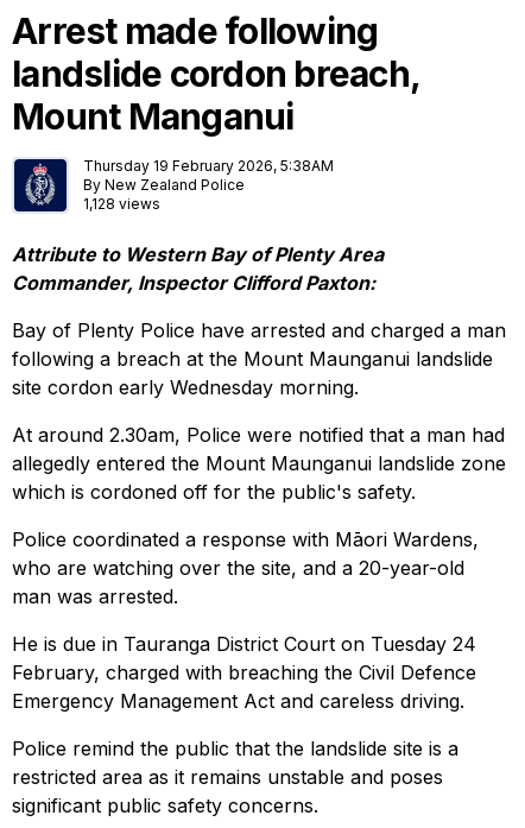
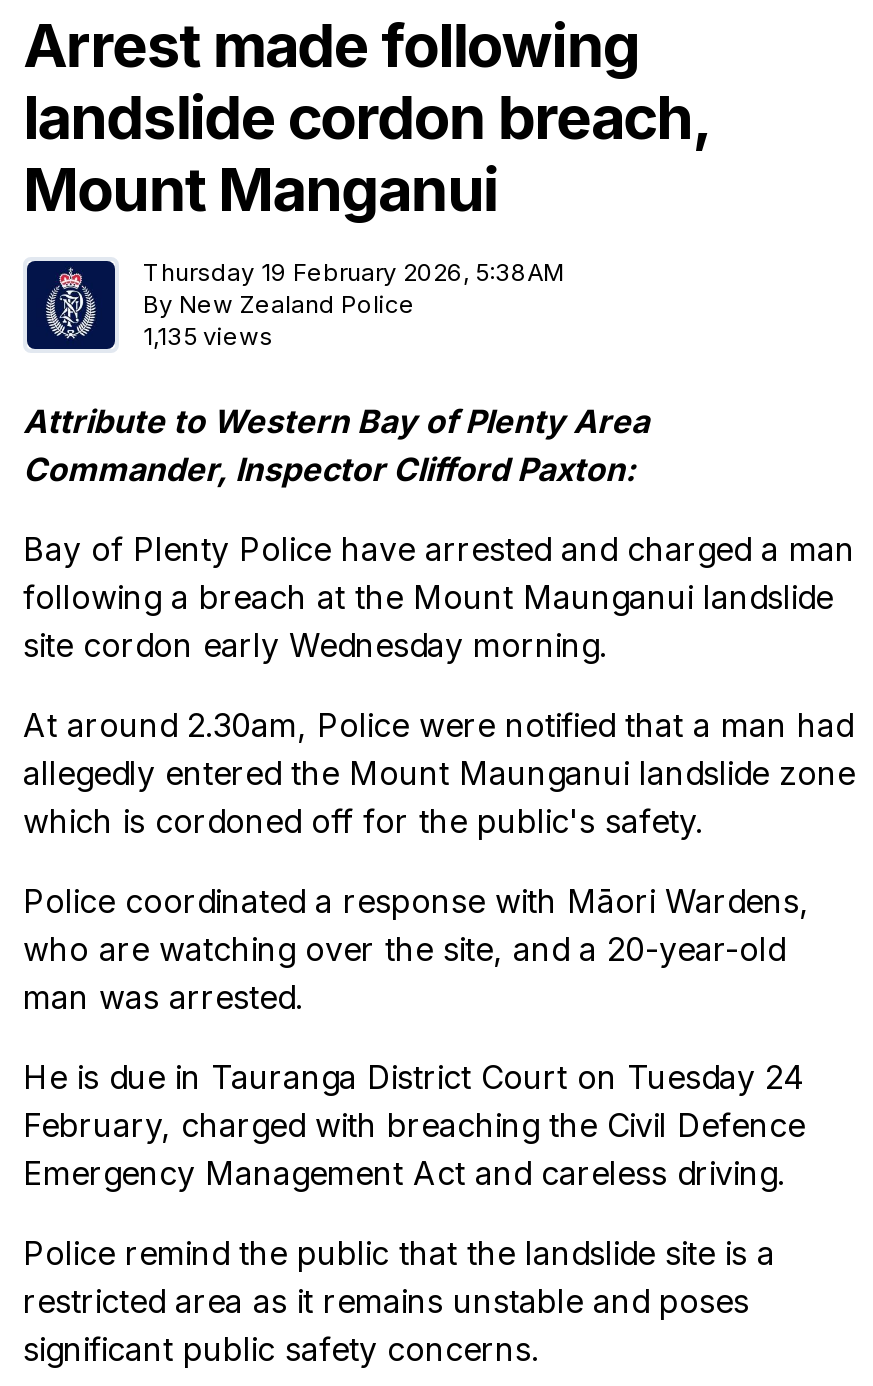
[83,195,160,213] 1,128 views -> [143,321,273,351] 1,135 views

